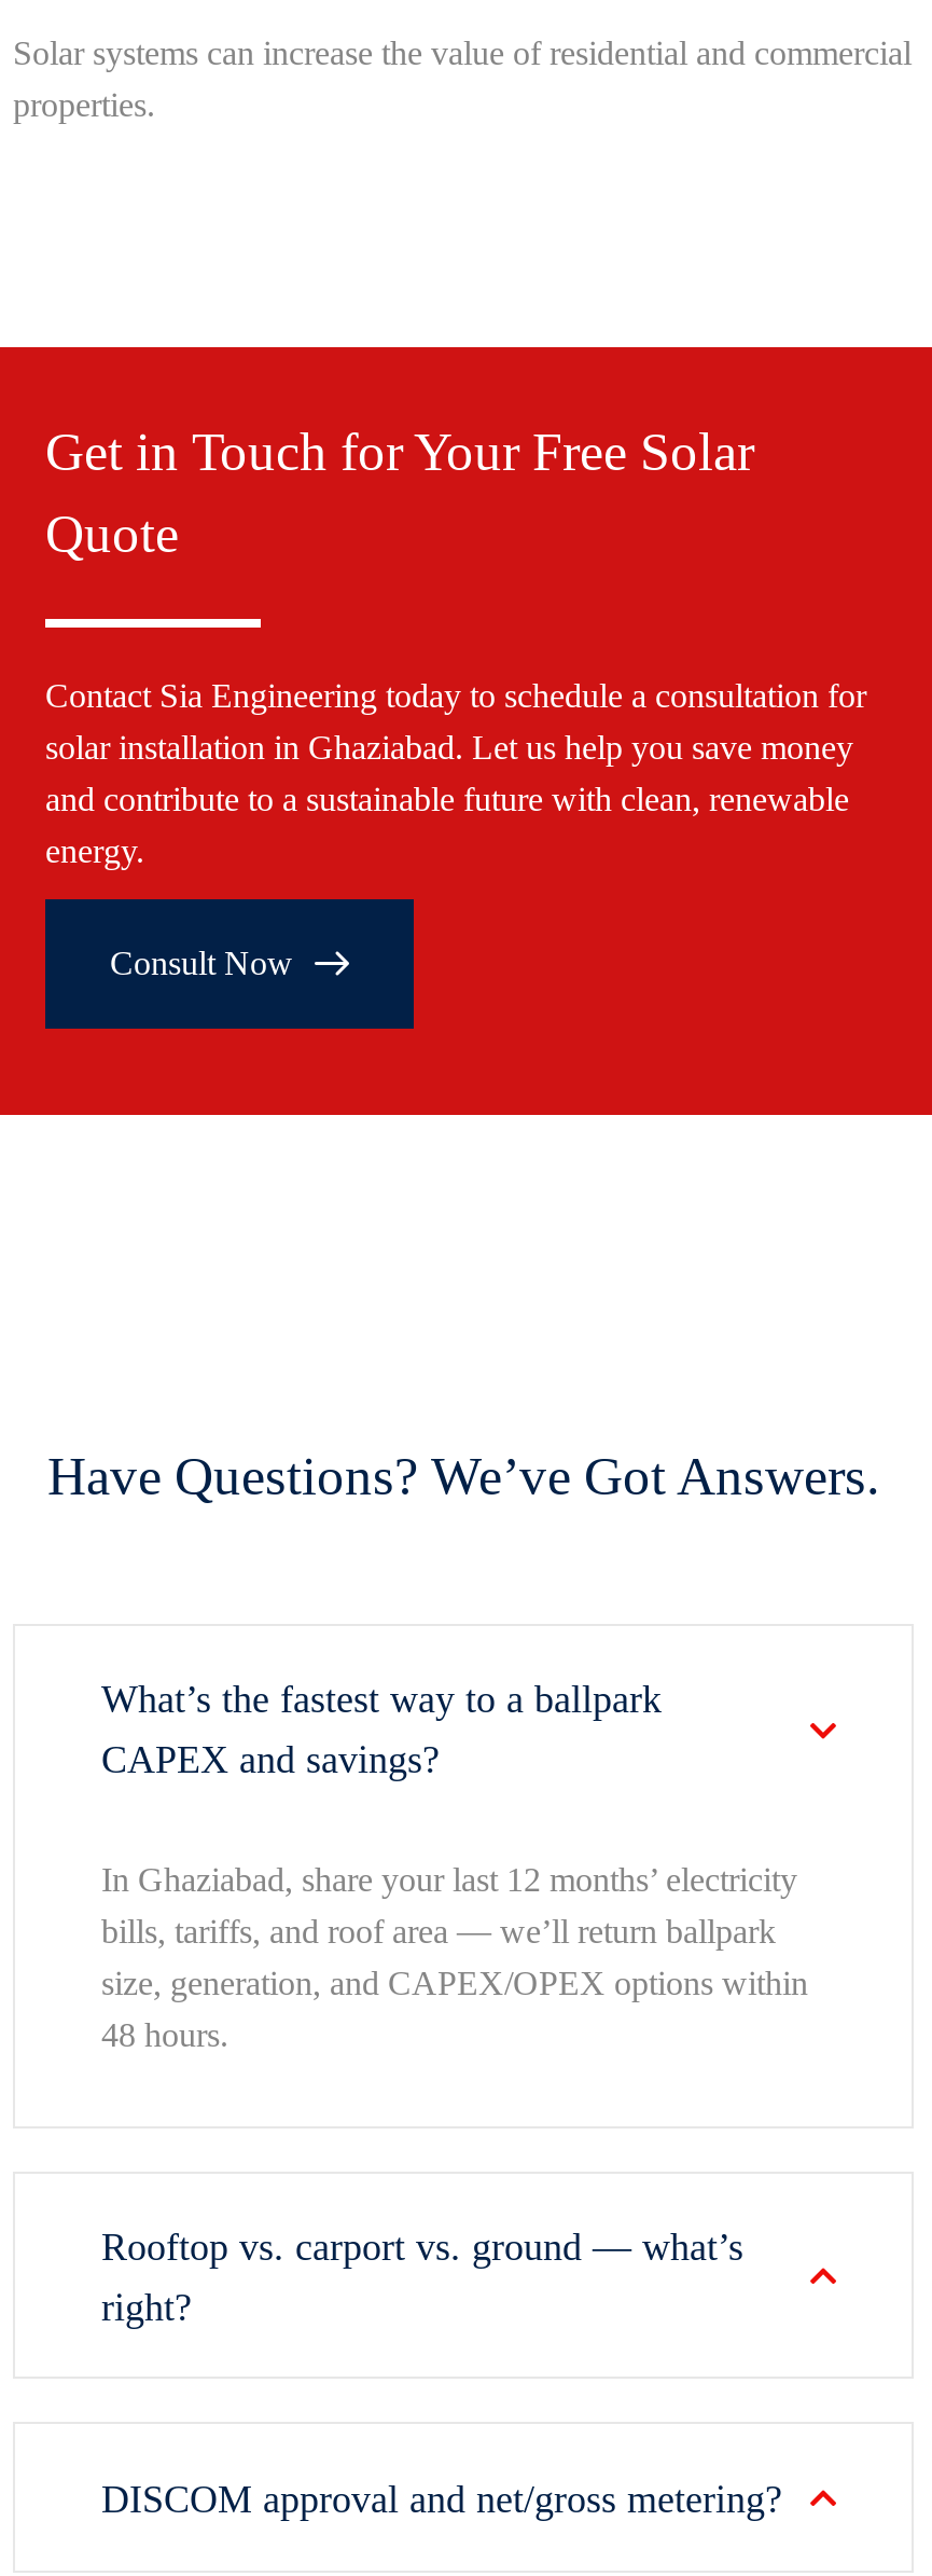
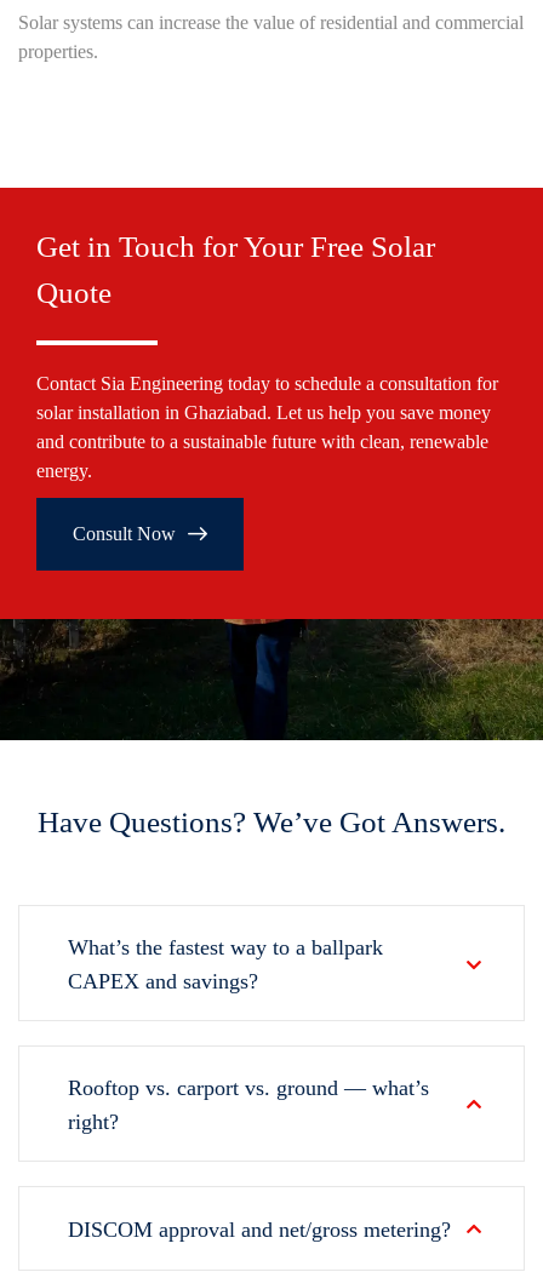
none -> [4,618,539,741] [image]
[101,1862,808,2054] In Ghaziabad, share your last 12 months’ electricity | bills, tariffs, and roof area — we’ll return ballpark | size, generation, and CAPEX/OPEX options within | 48 hours. -> none

